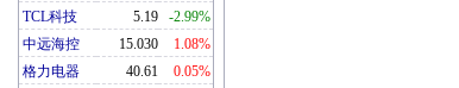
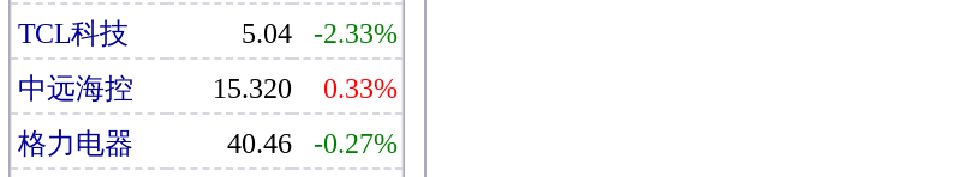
[133,8,158,25] 5.19 -> [242,17,292,50] 5.04
[169,8,210,25] -2.99% -> [314,17,398,50] -2.33%
[119,36,158,52] 15.030 -> [213,72,292,105] 15.320
[174,36,210,52] 1.08% -> [323,72,398,105] 0.33%
[126,63,158,80] 40.61 -> [227,127,292,160] 40.46
[174,63,210,80] 0.05% -> [314,127,398,160] -0.27%

